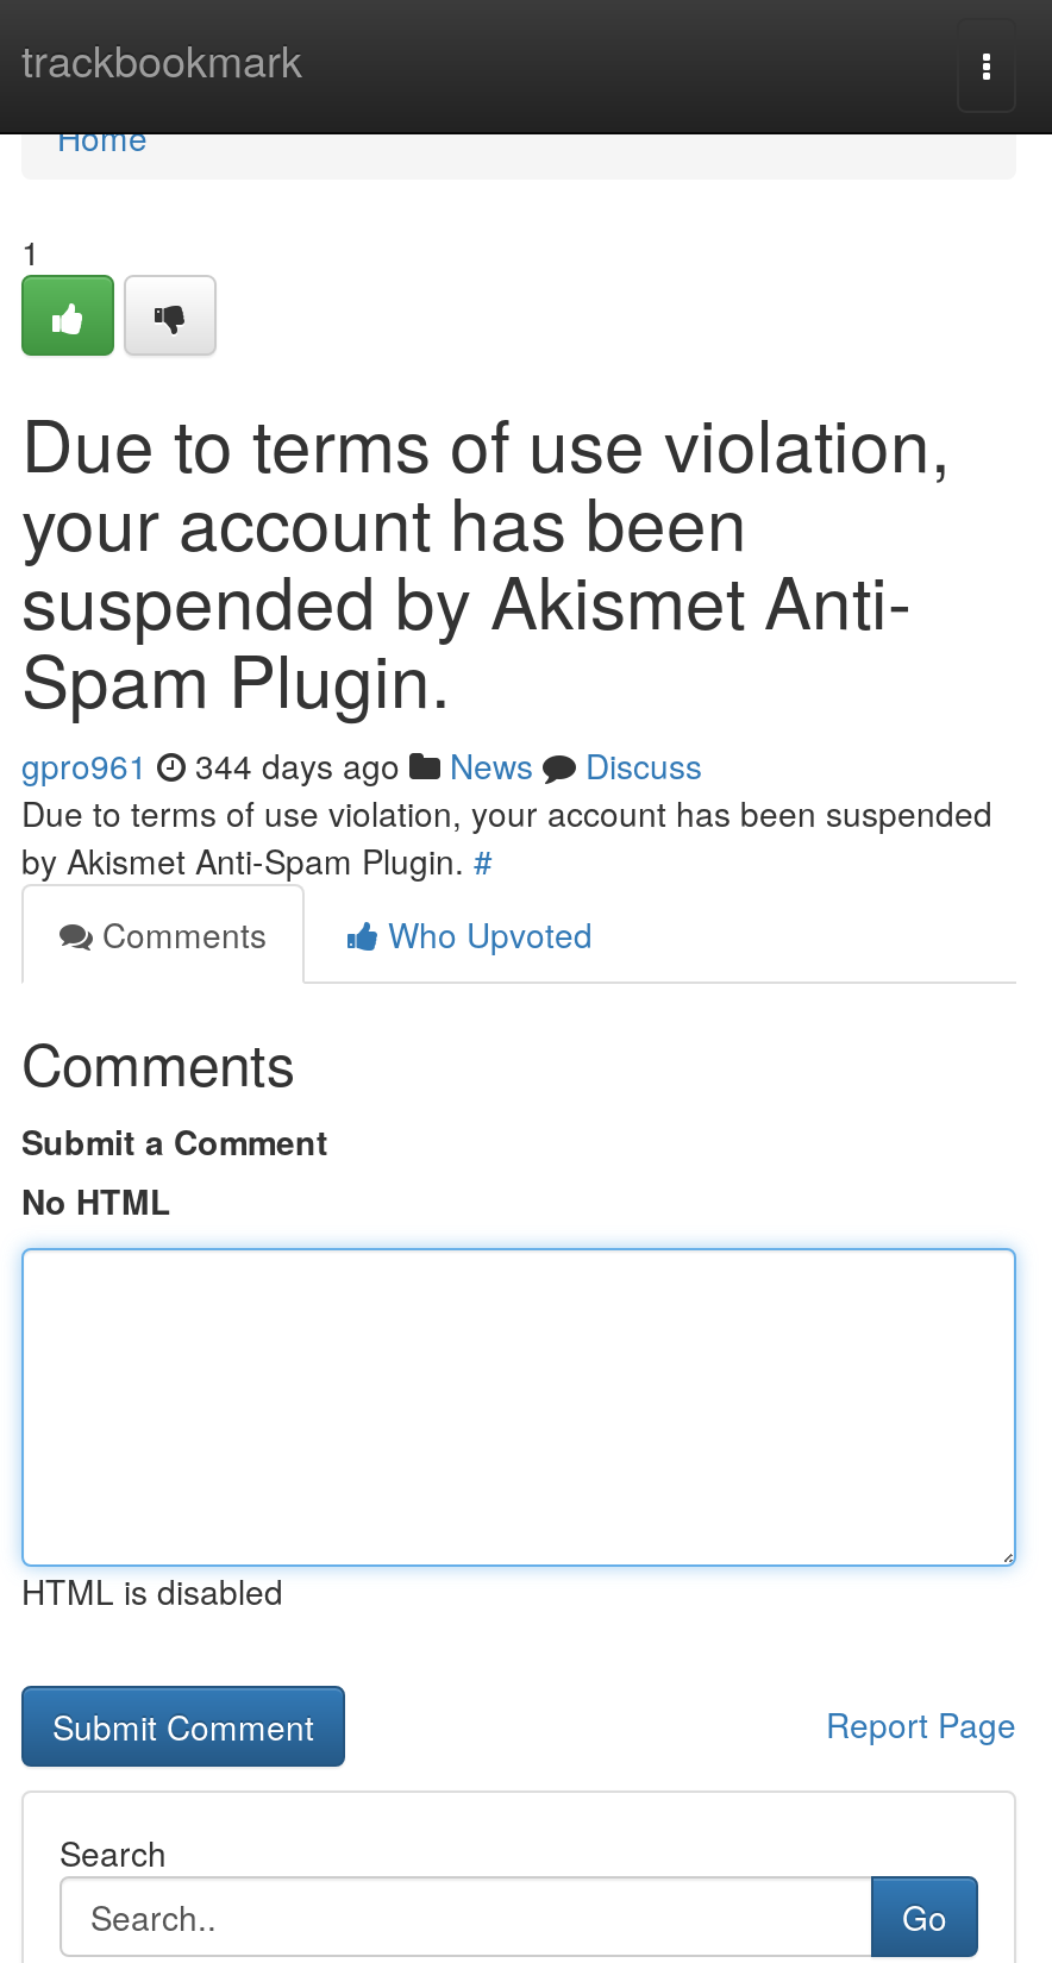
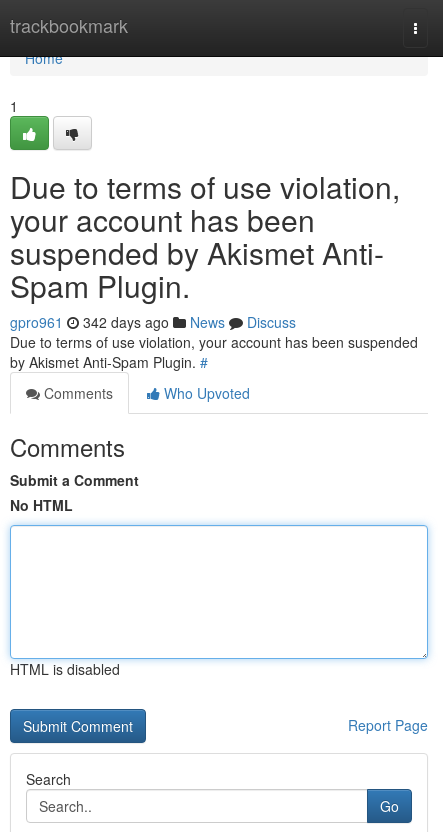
[21,741,702,789] gpro961 344 days ago News Discuss -> [10,312,296,332] gpro961 342 days ago News Discuss

